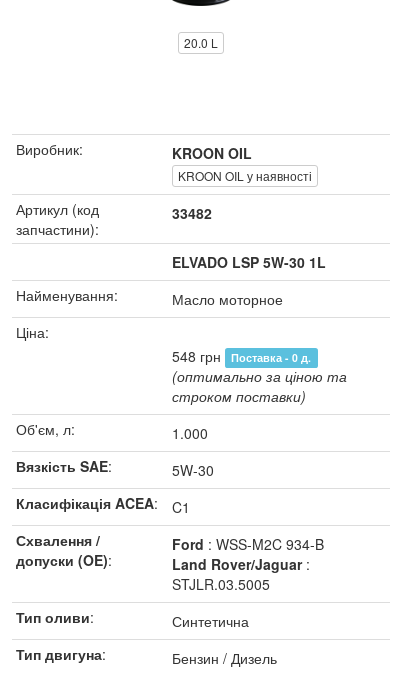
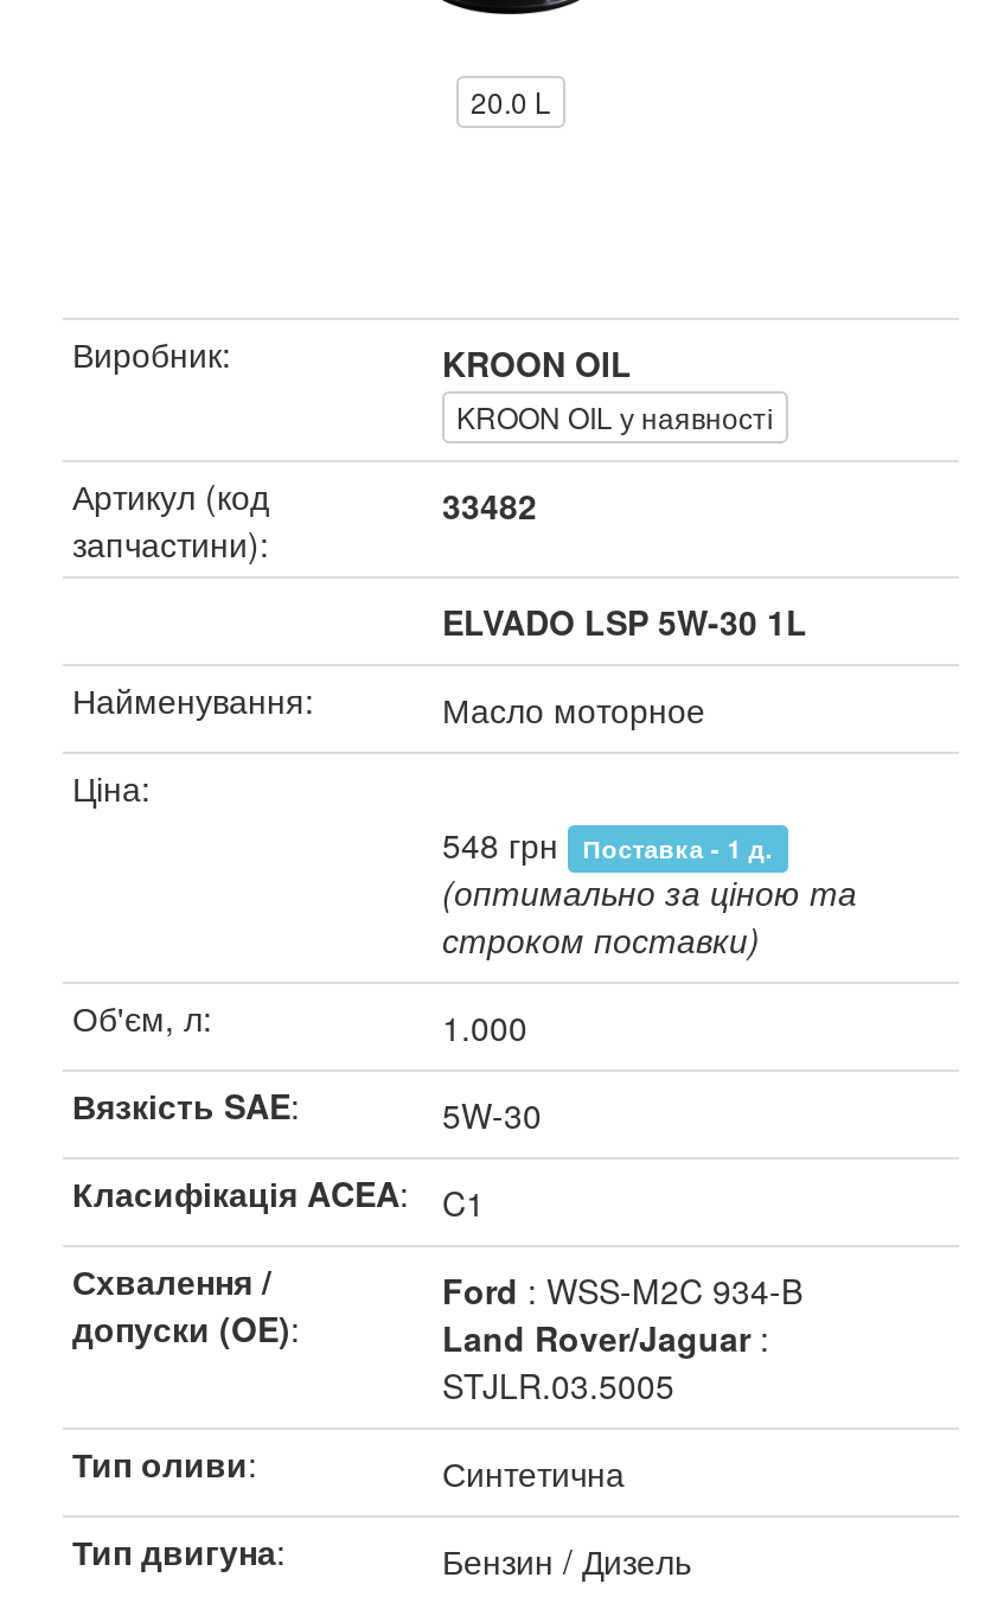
[172,346,311,366] 548 грн Поставка - 0 д. -> [442,821,772,869] 548 грн Поставка - 1 д.

